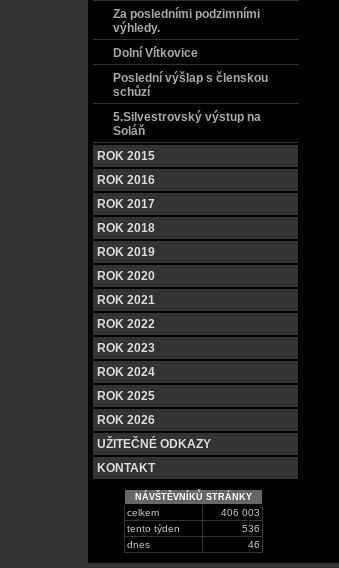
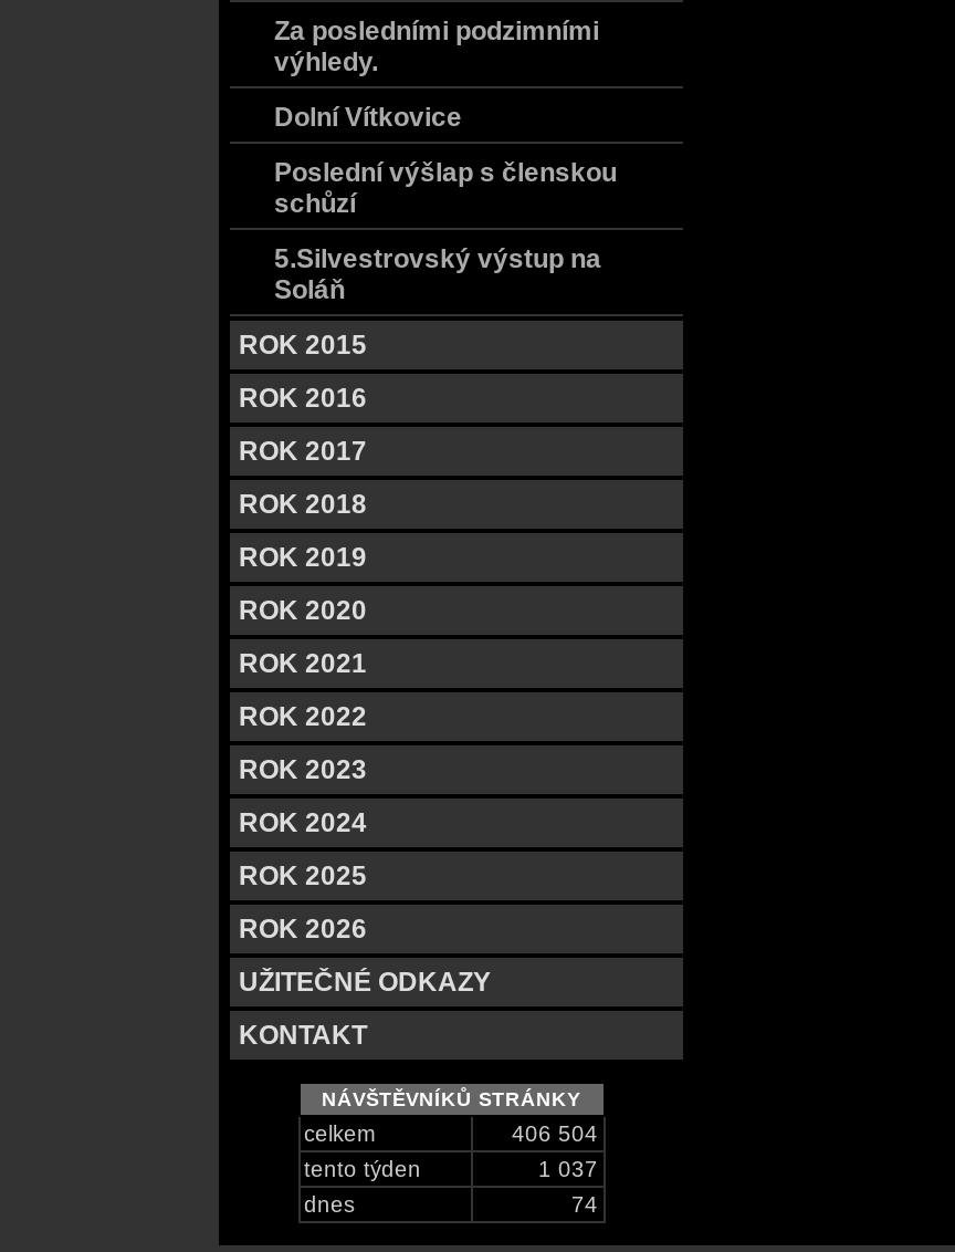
[220,507,259,518] 406 003 -> [512,1121,598,1146] 406 504
[241,523,259,534] 536 -> [538,1157,598,1181] 1 037
[247,539,259,550] 46 -> [571,1192,598,1217] 74

